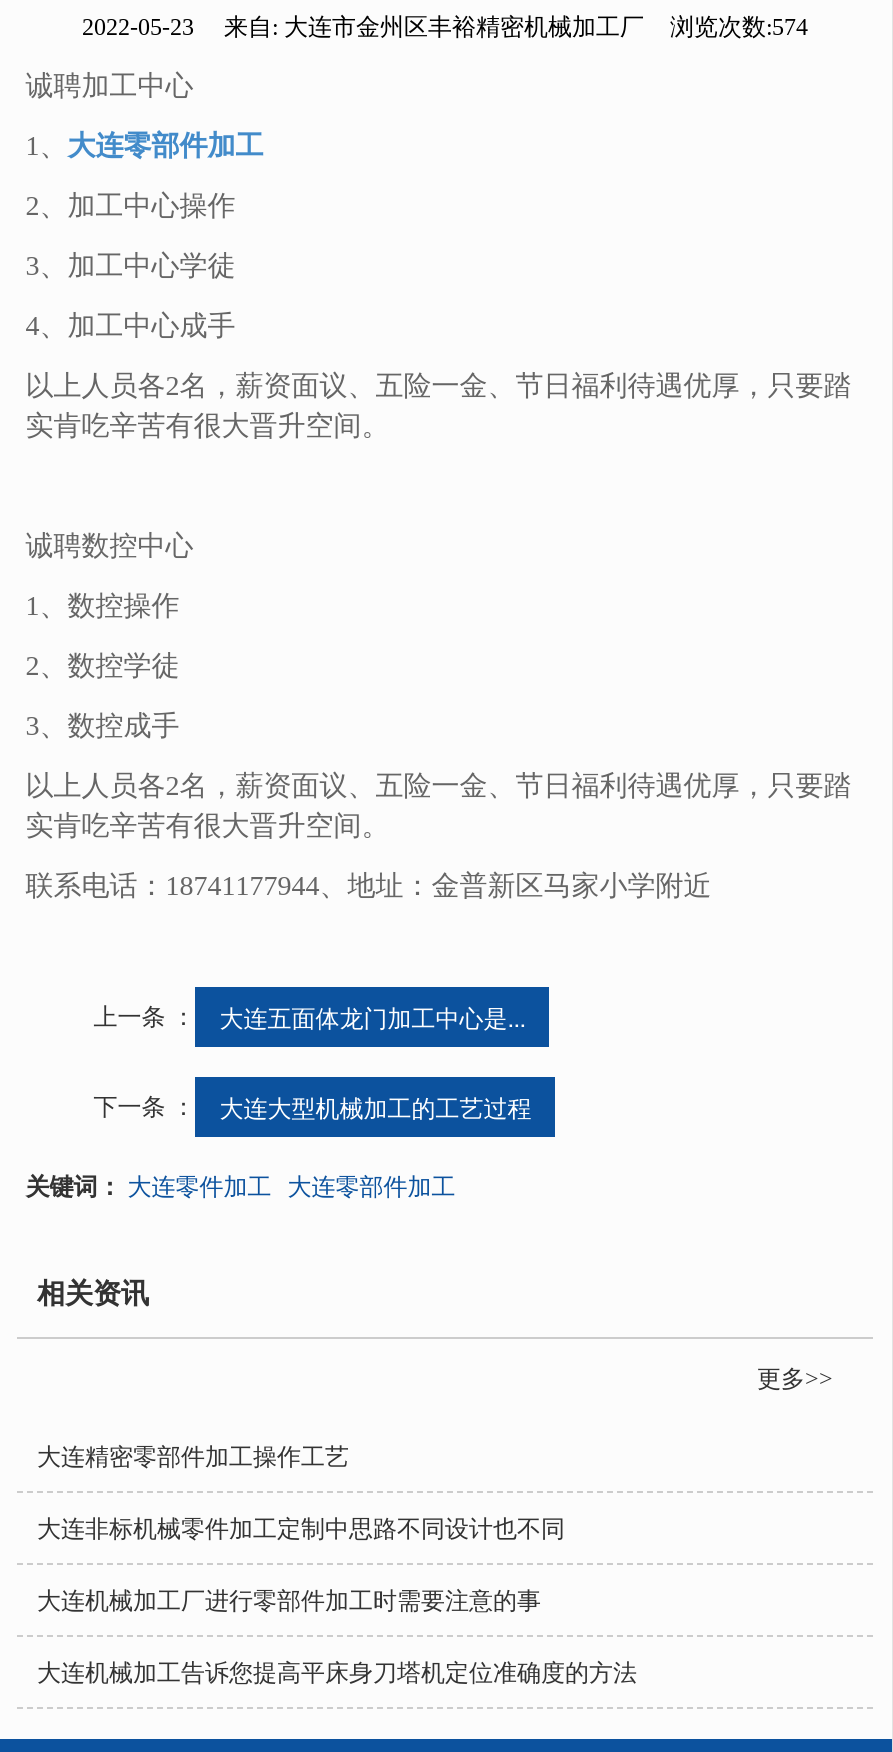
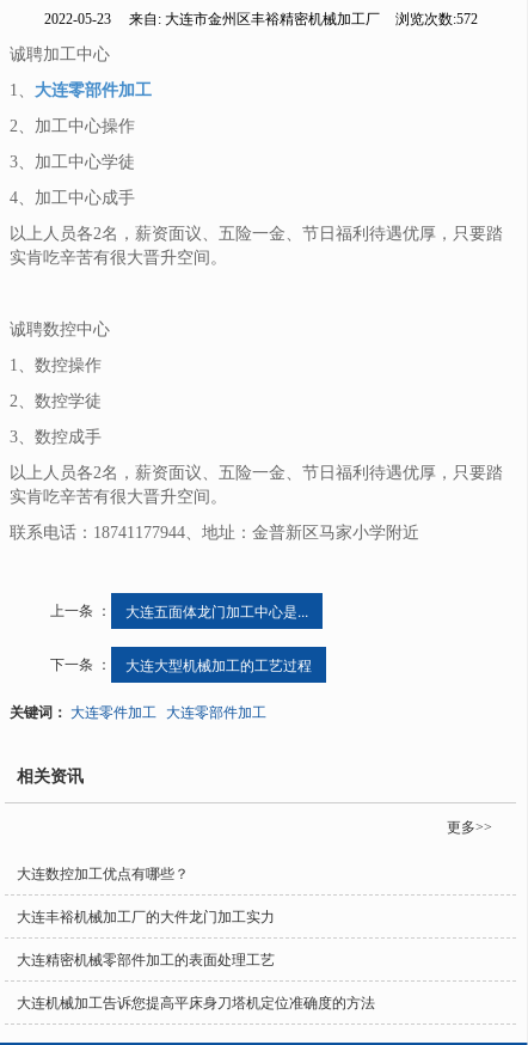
[82,13,808,41] 2022-05-23 来自:大连市金州区丰裕精密机械加工厂 浏览次数:574 -> [44,11,477,27] 2022-05-23 来自:大连市金州区丰裕精密机械加工厂 浏览次数:572
[37,1443,349,1471] 大连精密零部件加工操作工艺 -> [17,866,189,882] 大连数控加工优点有哪些？
[37,1515,565,1543] 大连非标机械零件加工定制中思路不同设计也不同 -> [17,909,275,925] 大连丰裕机械加工厂的大件龙门加工实力
[37,1587,541,1615] 大连机械加工厂进行零部件加工时需要注意的事 -> [17,952,275,968] 大连精密机械零部件加工的表面处理工艺

